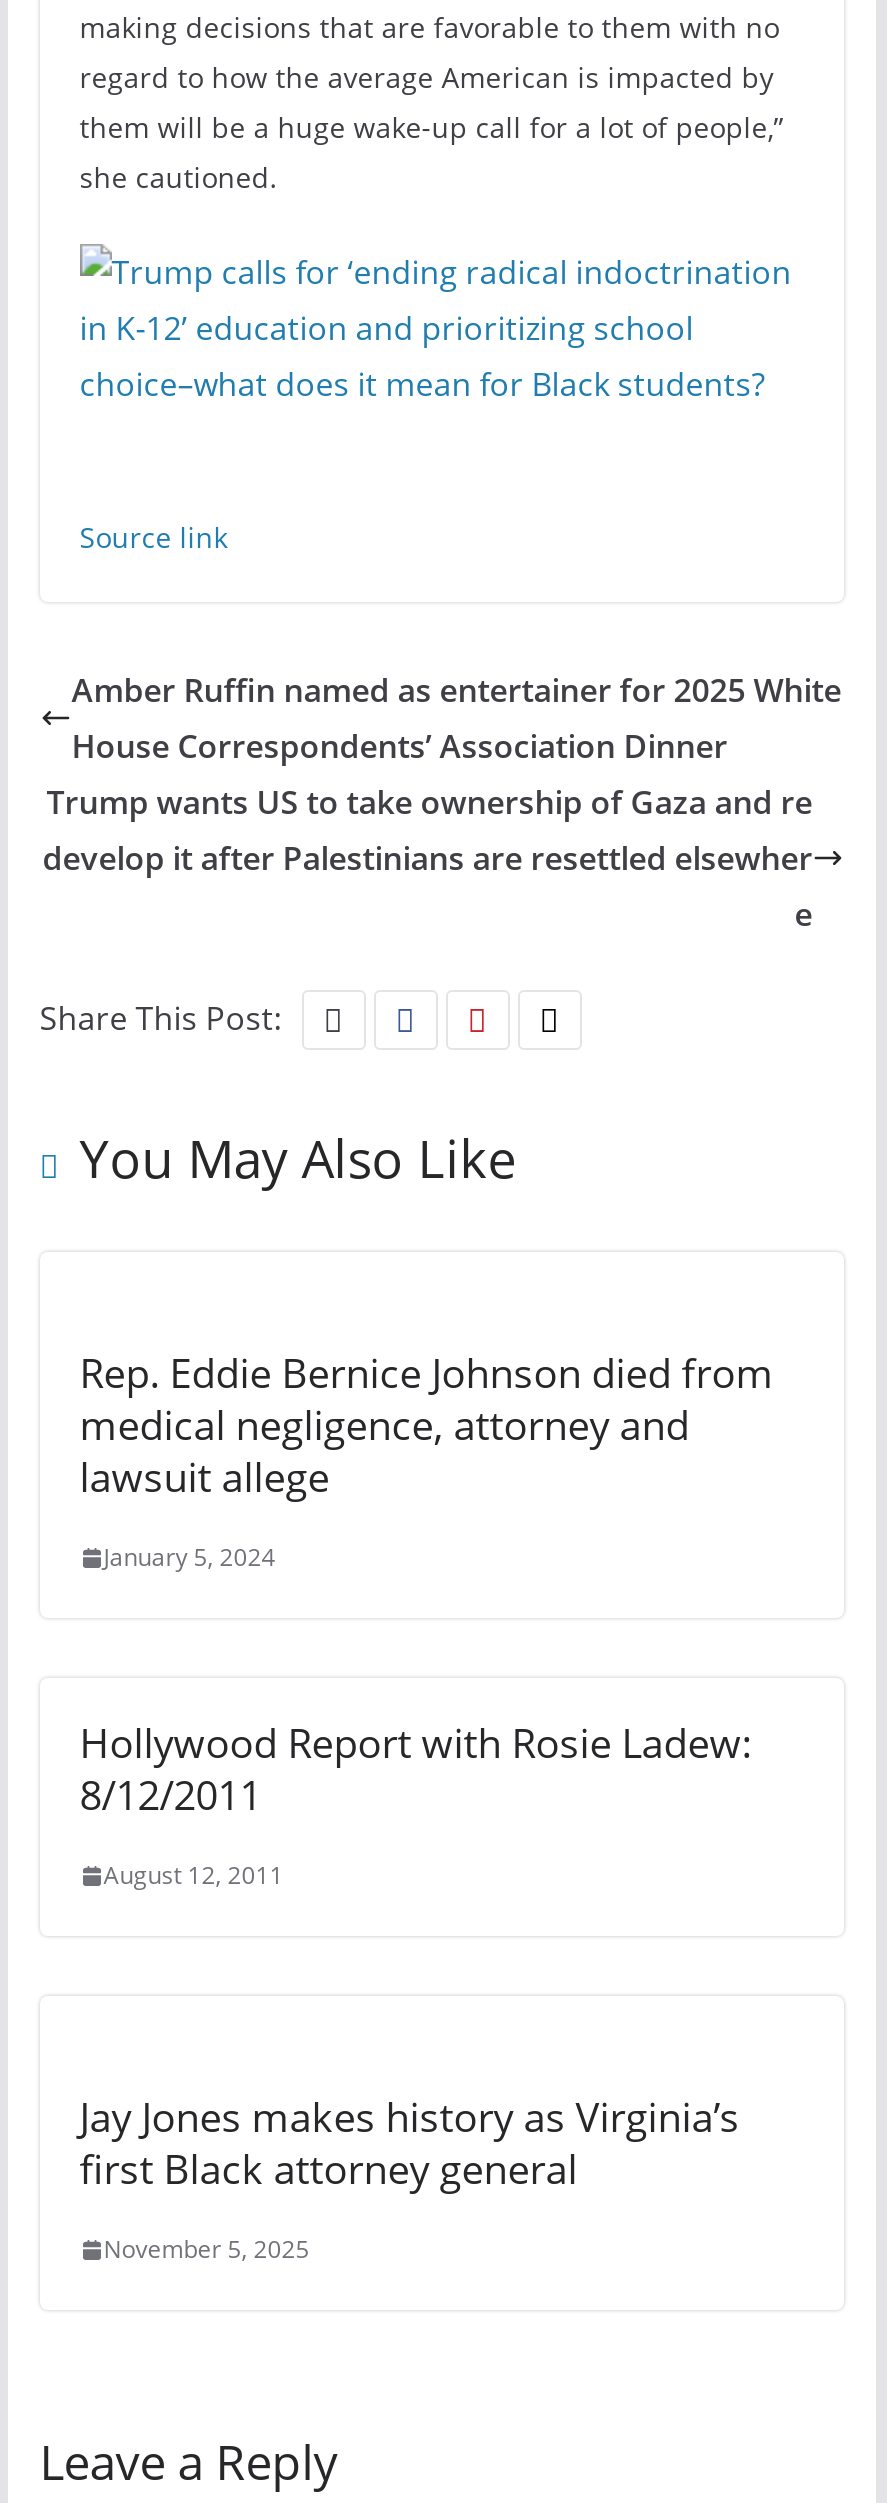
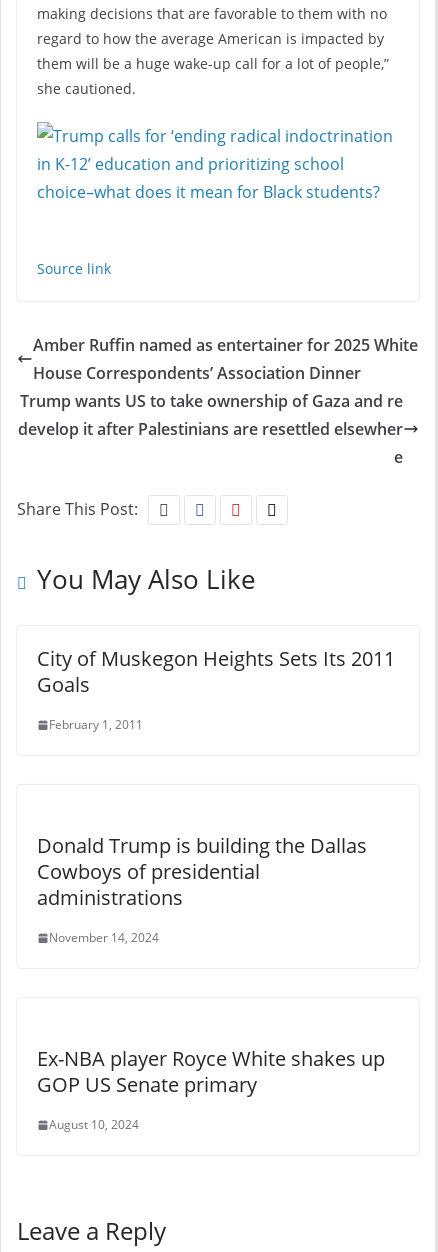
[79,1346,773,1504] Rep. Eddie Bernice Johnson died from | medical negligence, attorney and | lawsuit allege -> [37,645,395,698] City of Muskegon Heights Sets Its 2011 | Goals
[103,1540,275,1574] January 5, 2024 -> [49,716,143,733] February 1, 2011
[79,1716,751,1822] Hollywood Report with Rosie Ladew: | 8/12/2011 -> [37,832,367,911] Donald Trump is building the Dallas | Cowboys of presidential | administrations
[103,1858,283,1892] August 12, 2011 -> [49,929,159,946] November 14, 2024
[79,2090,739,2196] Jay Jones makes history as Virginia’s | first Black attorney general -> [37,1045,385,1098] Ex-NBA player Royce White shakes up | GOP US Senate primary
[103,2232,309,2266] November 5, 2025 -> [49,1116,139,1133] August 10, 2024

